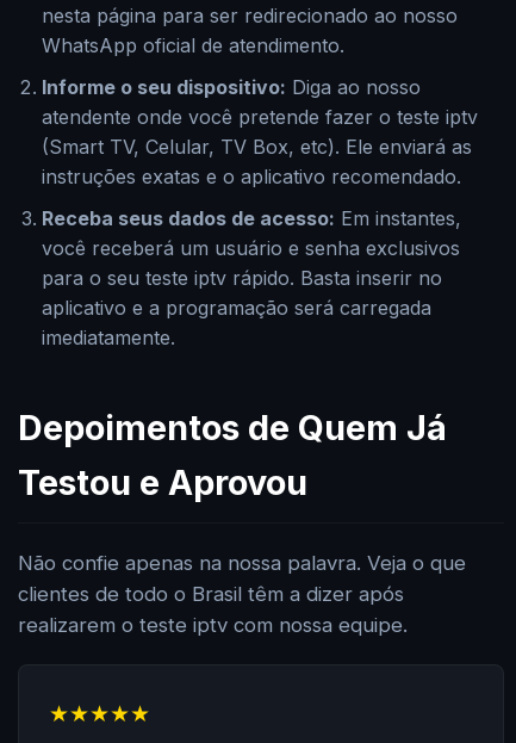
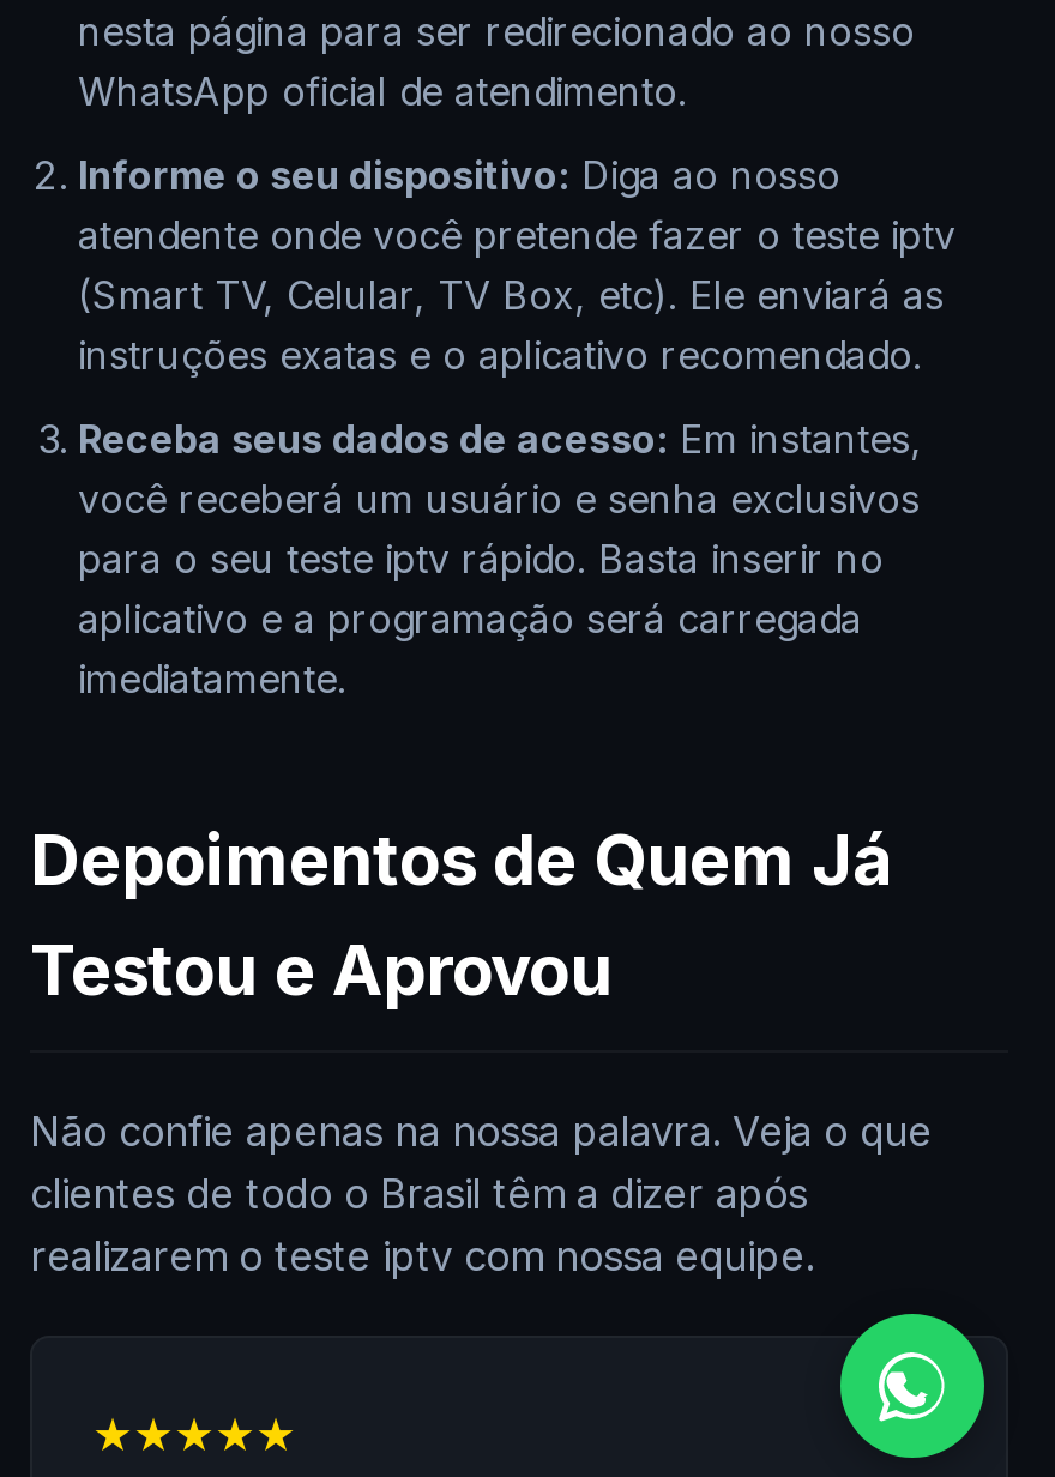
none -> [838,1312,987,1460] [image]

